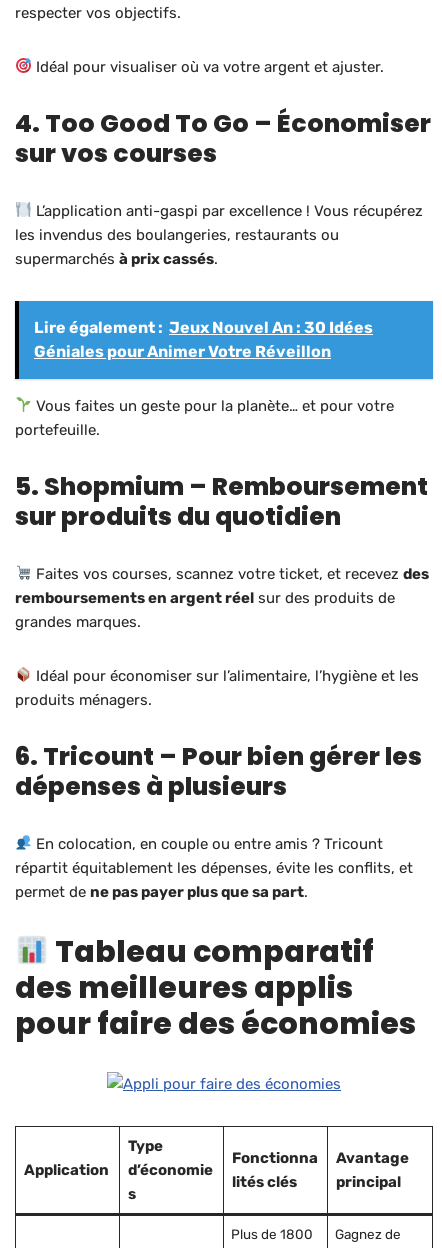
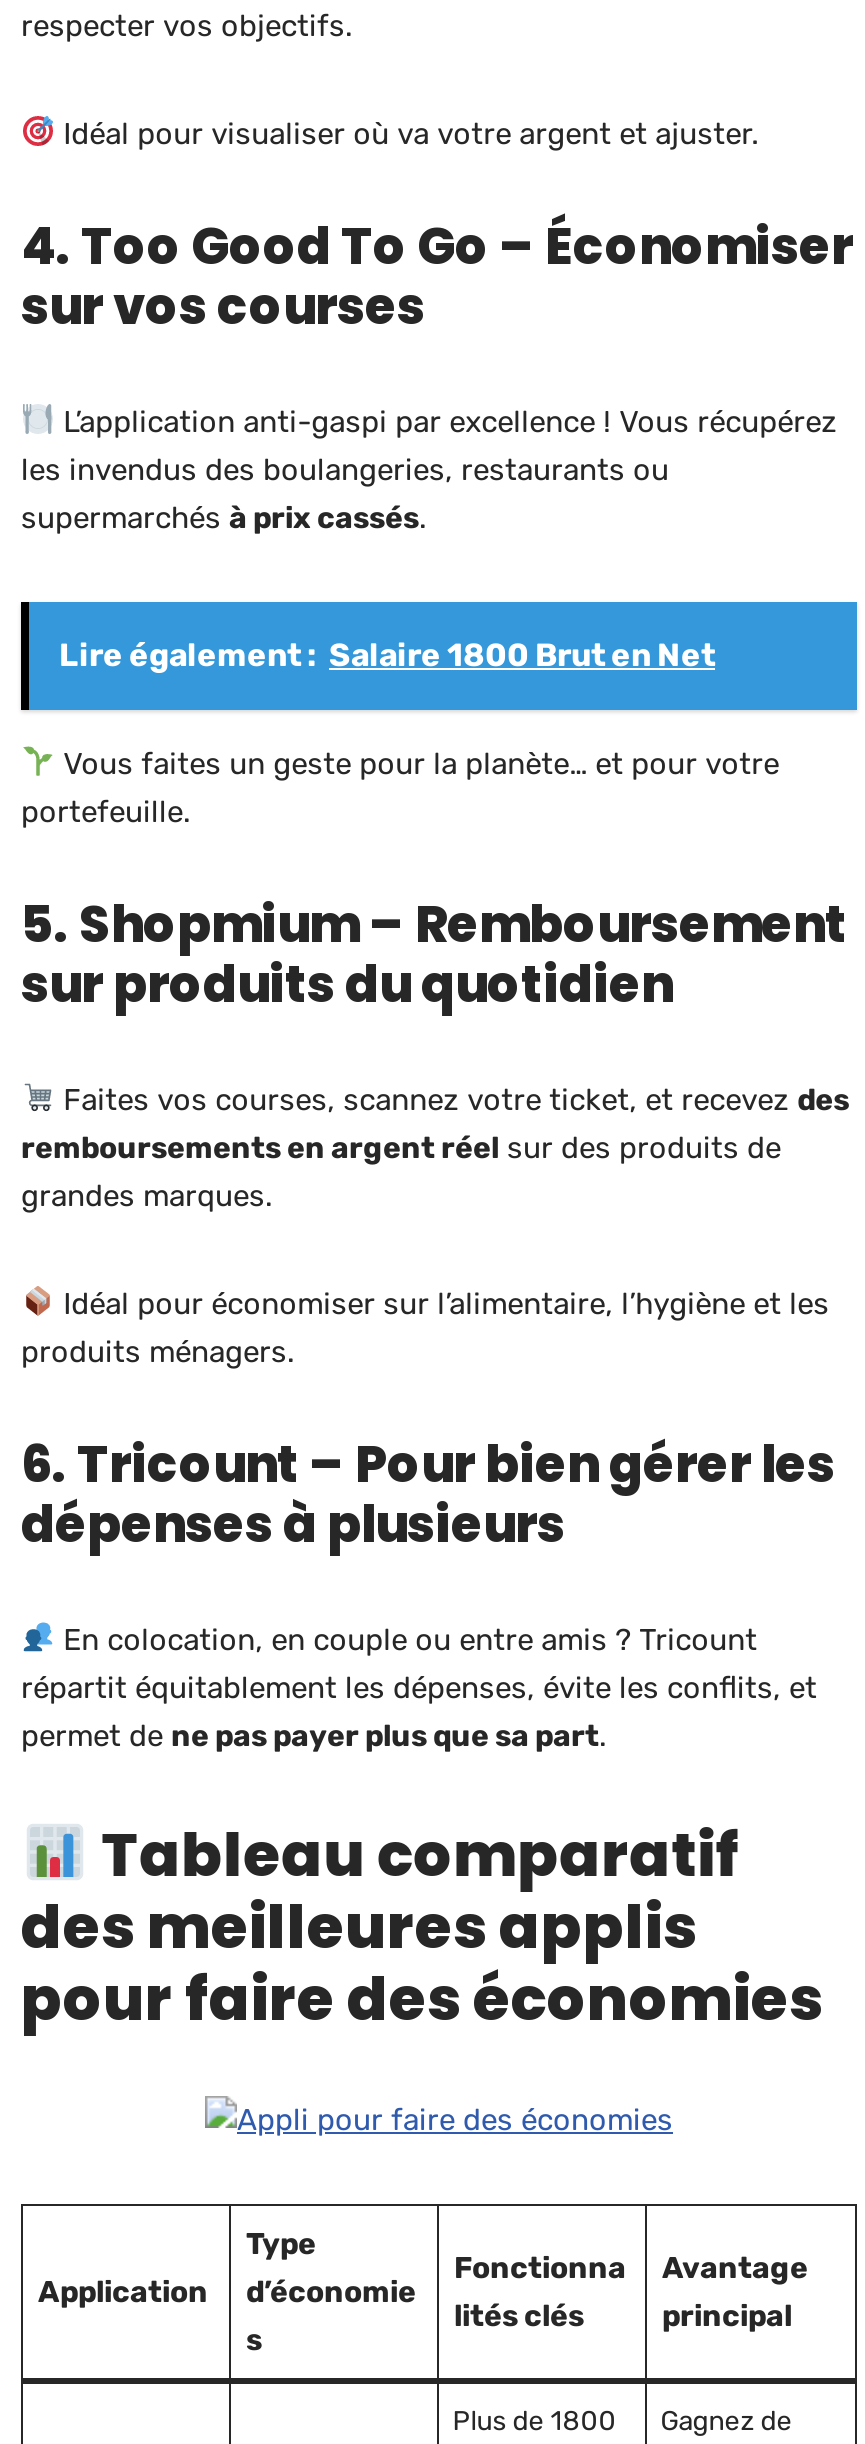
[34,317,373,360] Lire également : Jeux Nouvel An : 30 Idées | Géniales pour Animer Votre Réveillon -> [59,635,715,673] Lire également : Salaire 1800 Brut en Net

